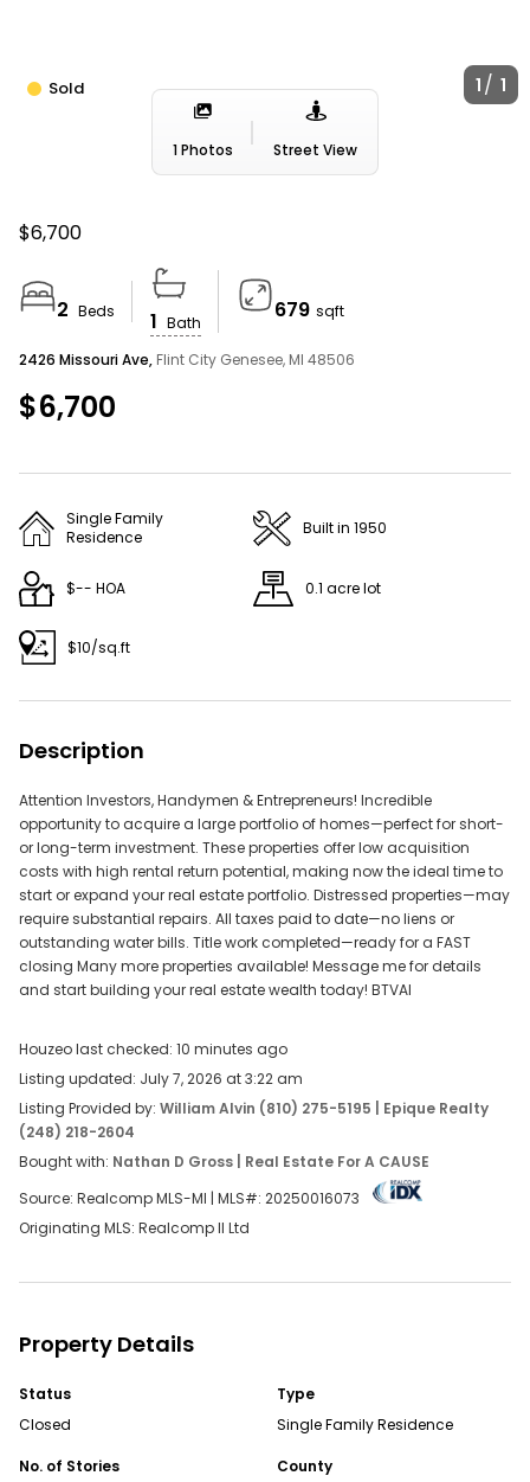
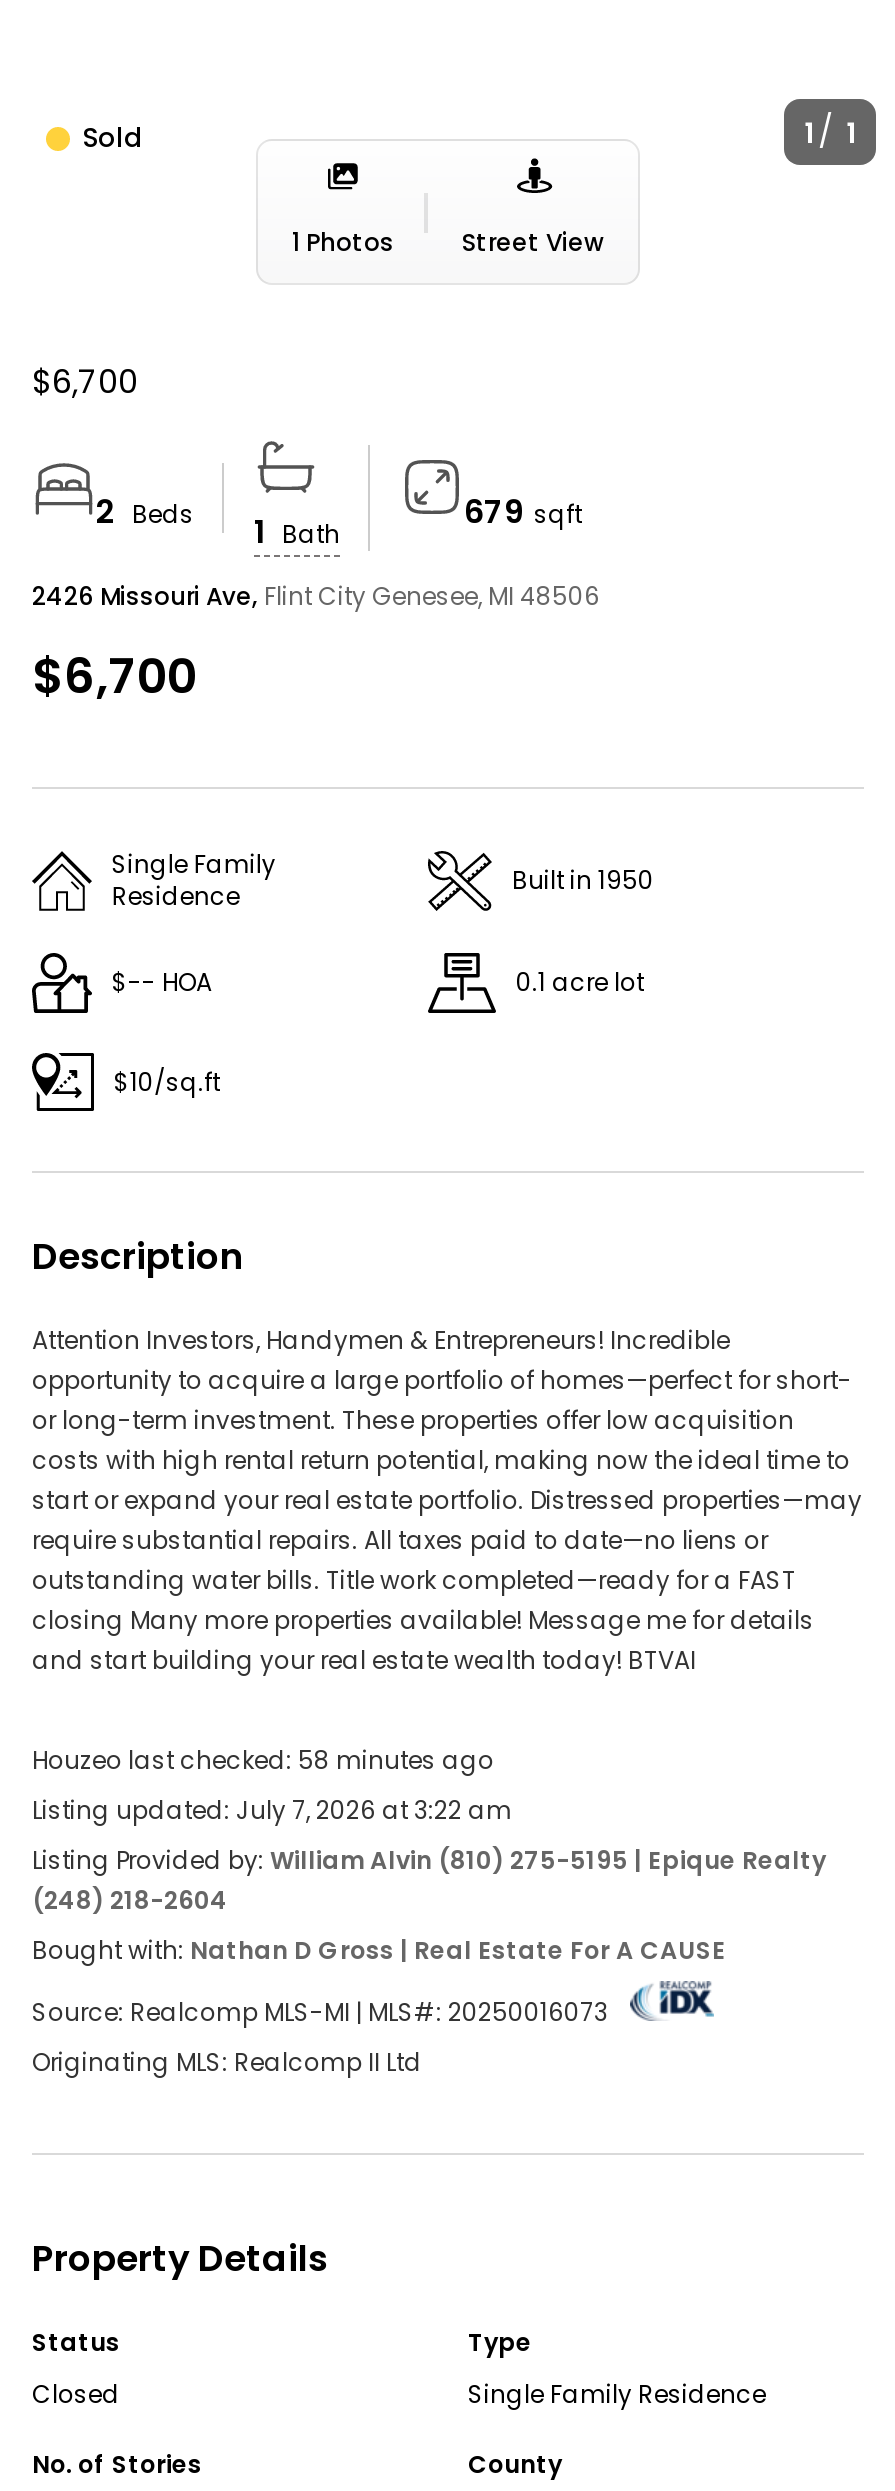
[19,1039,287,1059] Houzeo last checked: 10 minutes ago -> [32,1743,494,1777] Houzeo last checked: 58 minutes ago

